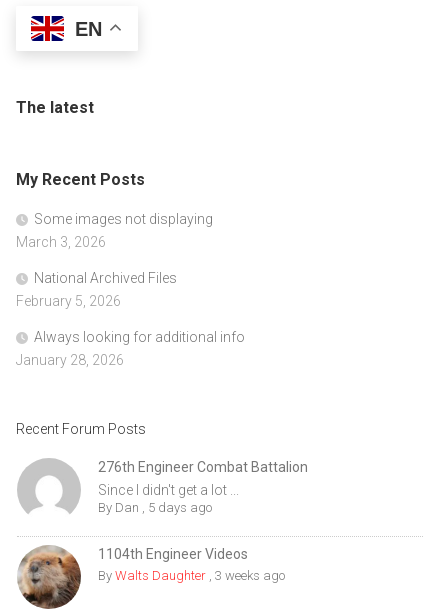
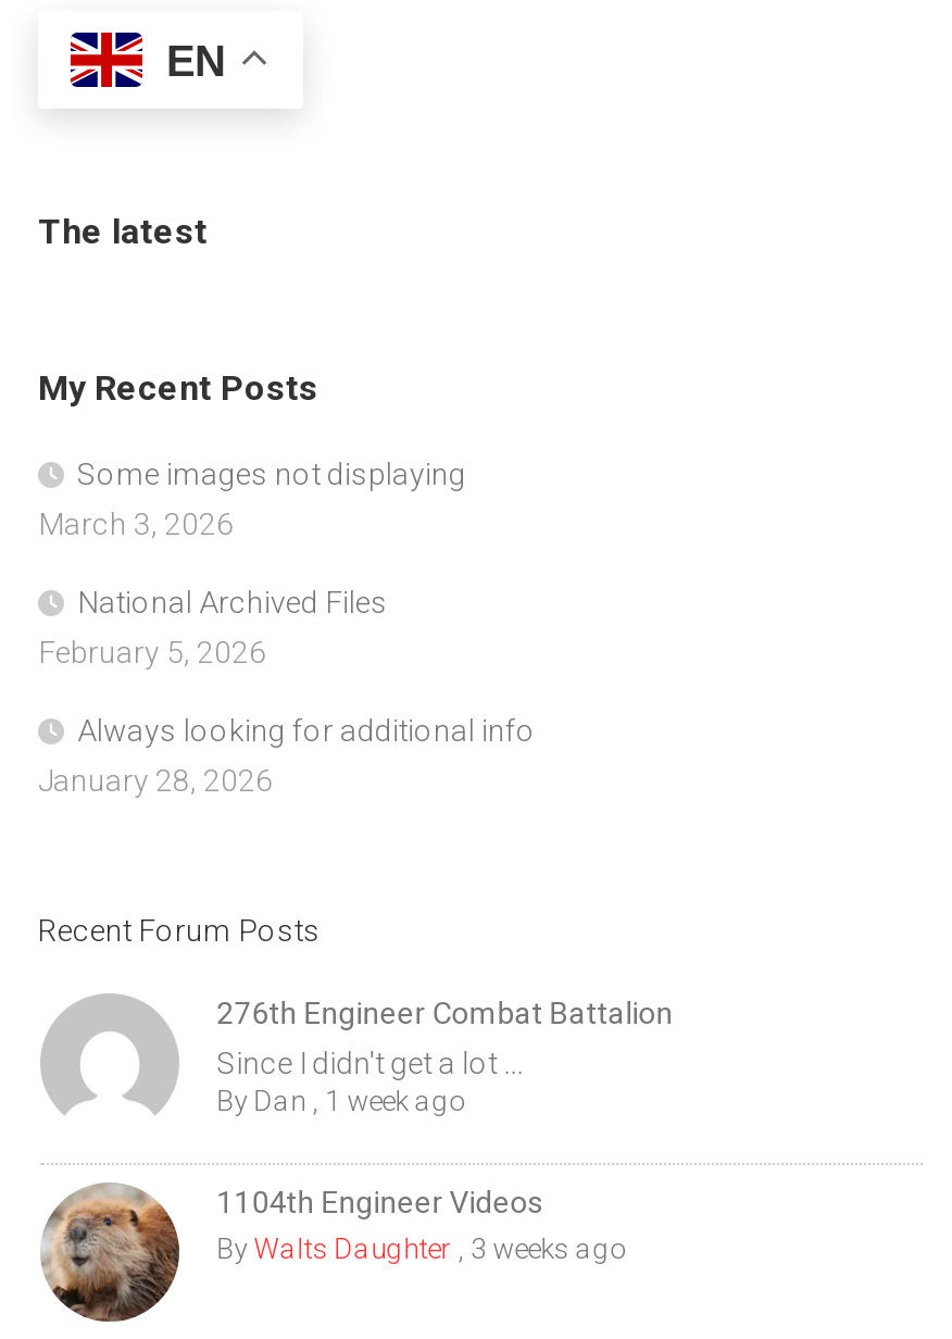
[98,500,212,515] By Dan, 5 days ago -> [217,1084,462,1117] By Dan, 1 week ago

